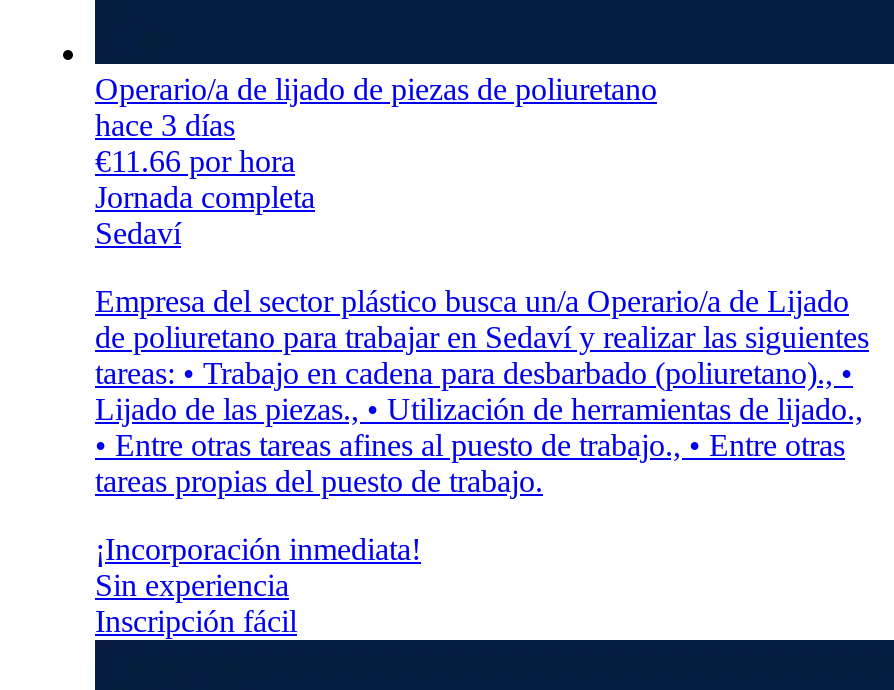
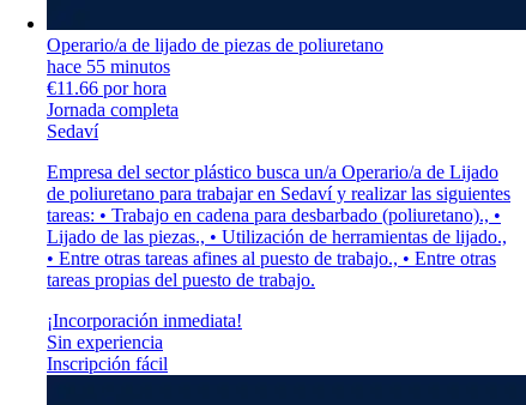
[95,108,235,142] hace 3 días -> [47,56,170,77] hace 55 minutos

